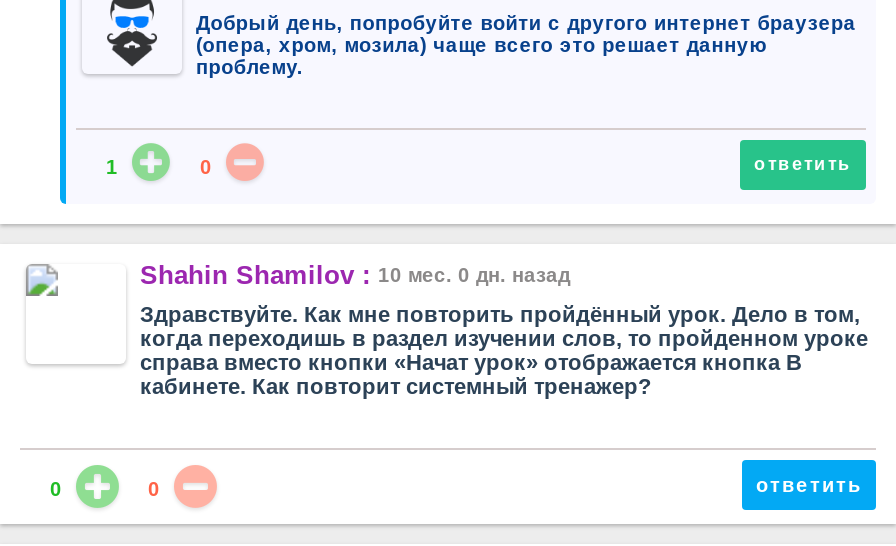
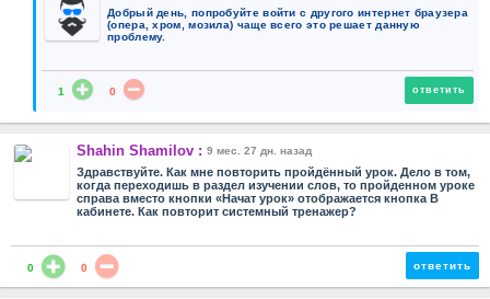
[140,260,570,290] Shahin Shamilov : 10 мес. 0 дн. назад -> [77,142,312,159] Shahin Shamilov : 9 мес. 27 дн. назад

